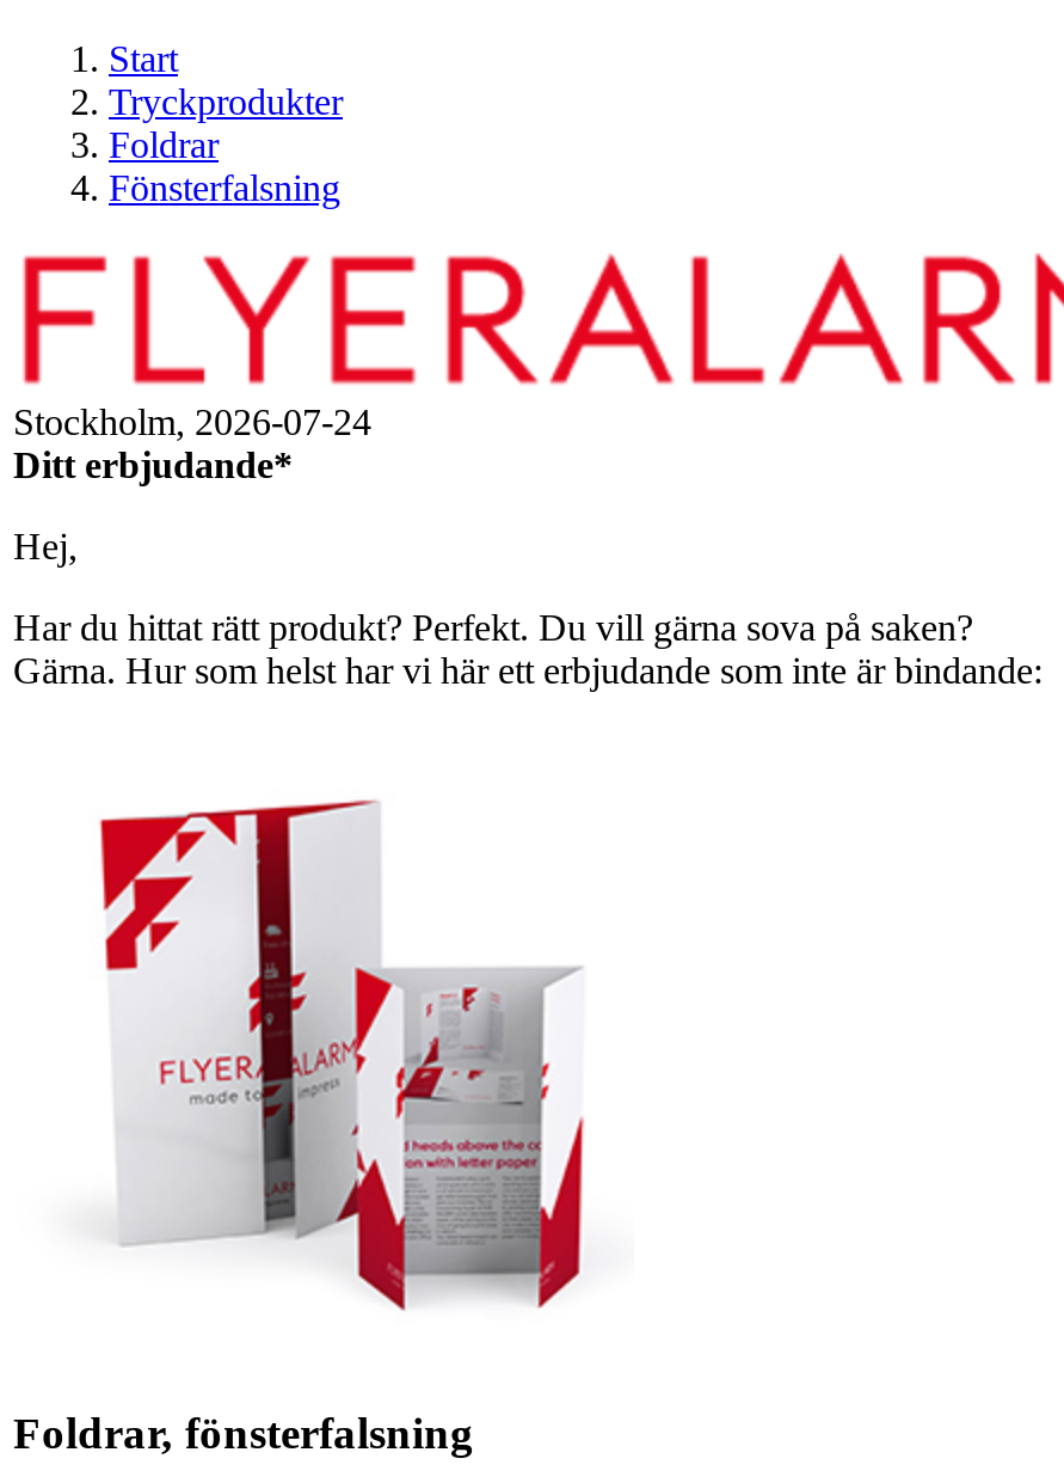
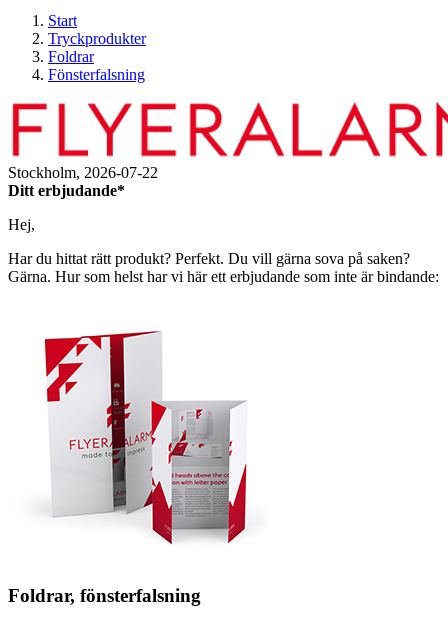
[13,402,371,442] Stockholm, 2026-07-24 -> [8,164,158,181] Stockholm, 2026-07-22

